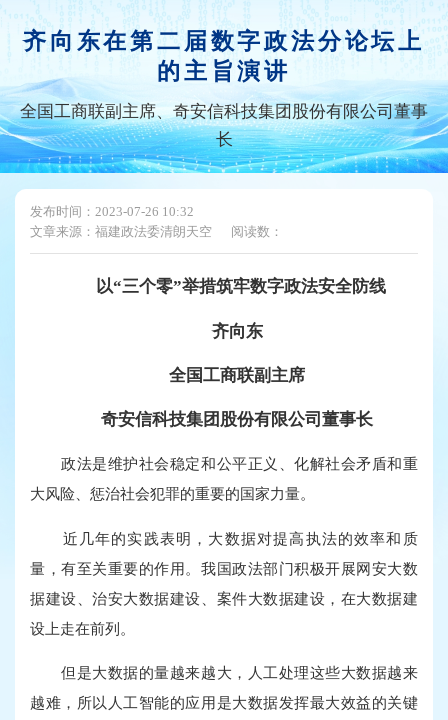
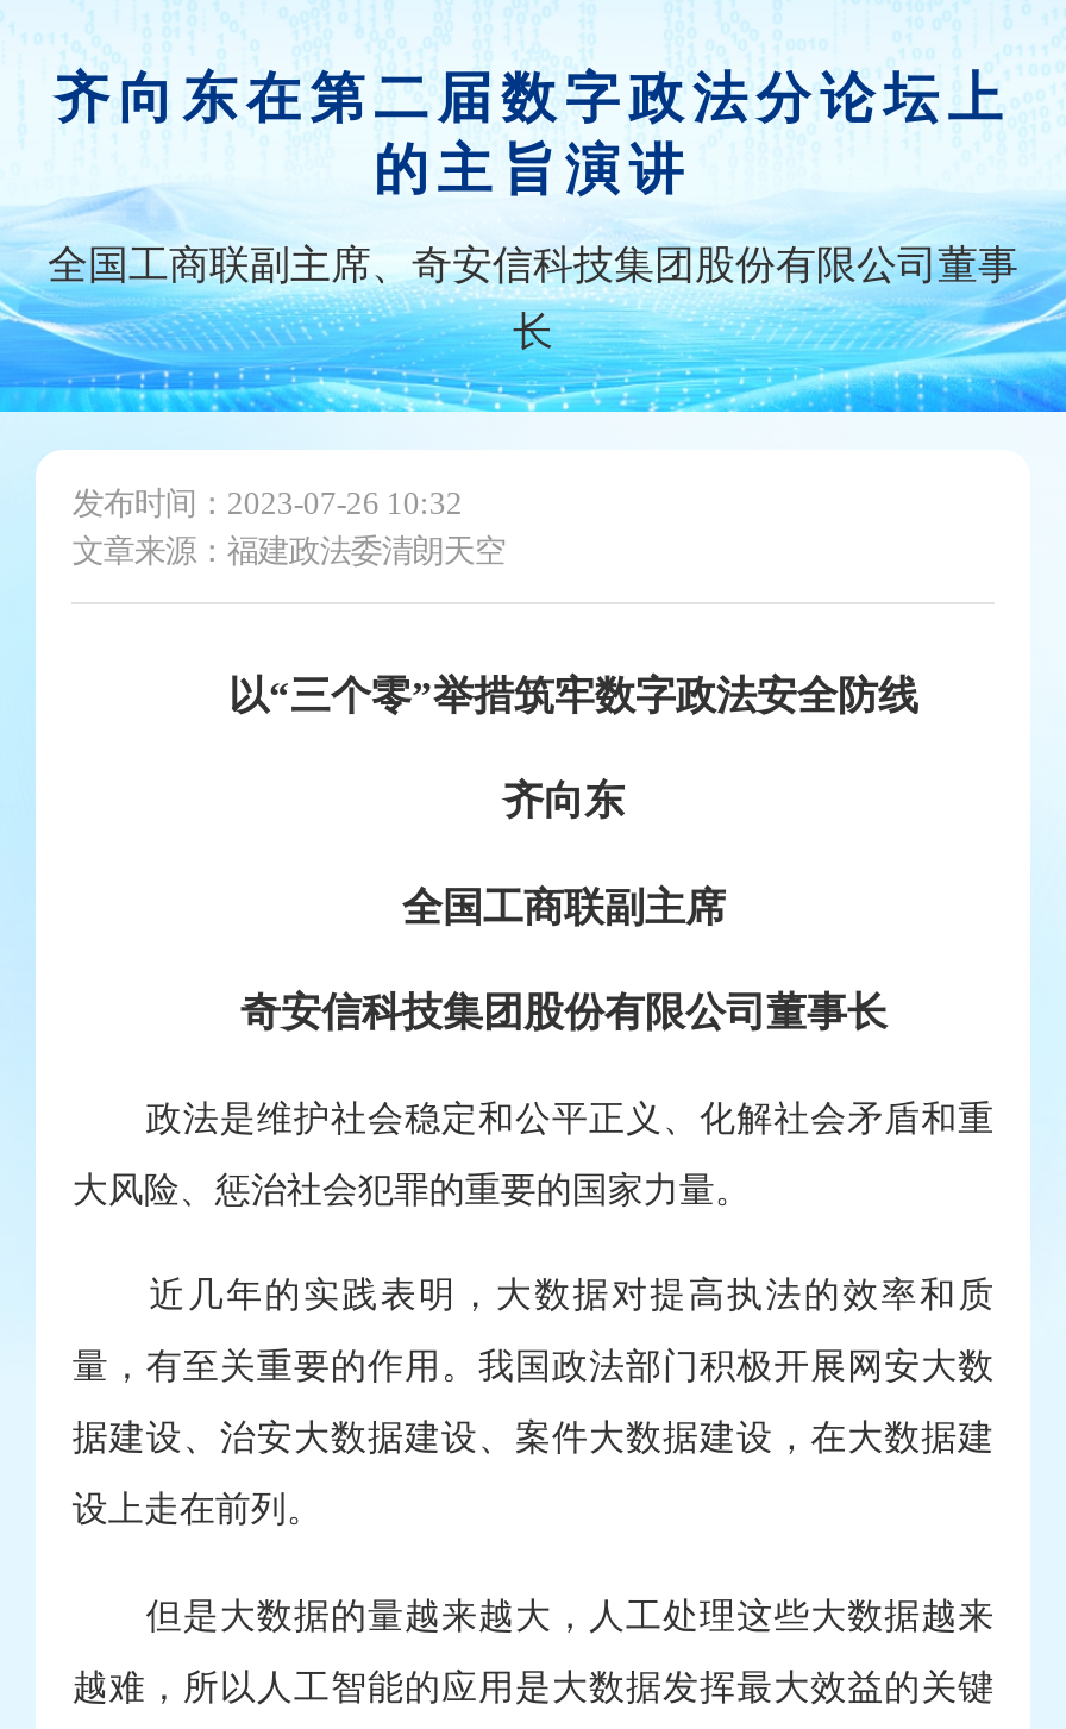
[231,224,283,239] 阅读数： -> none

